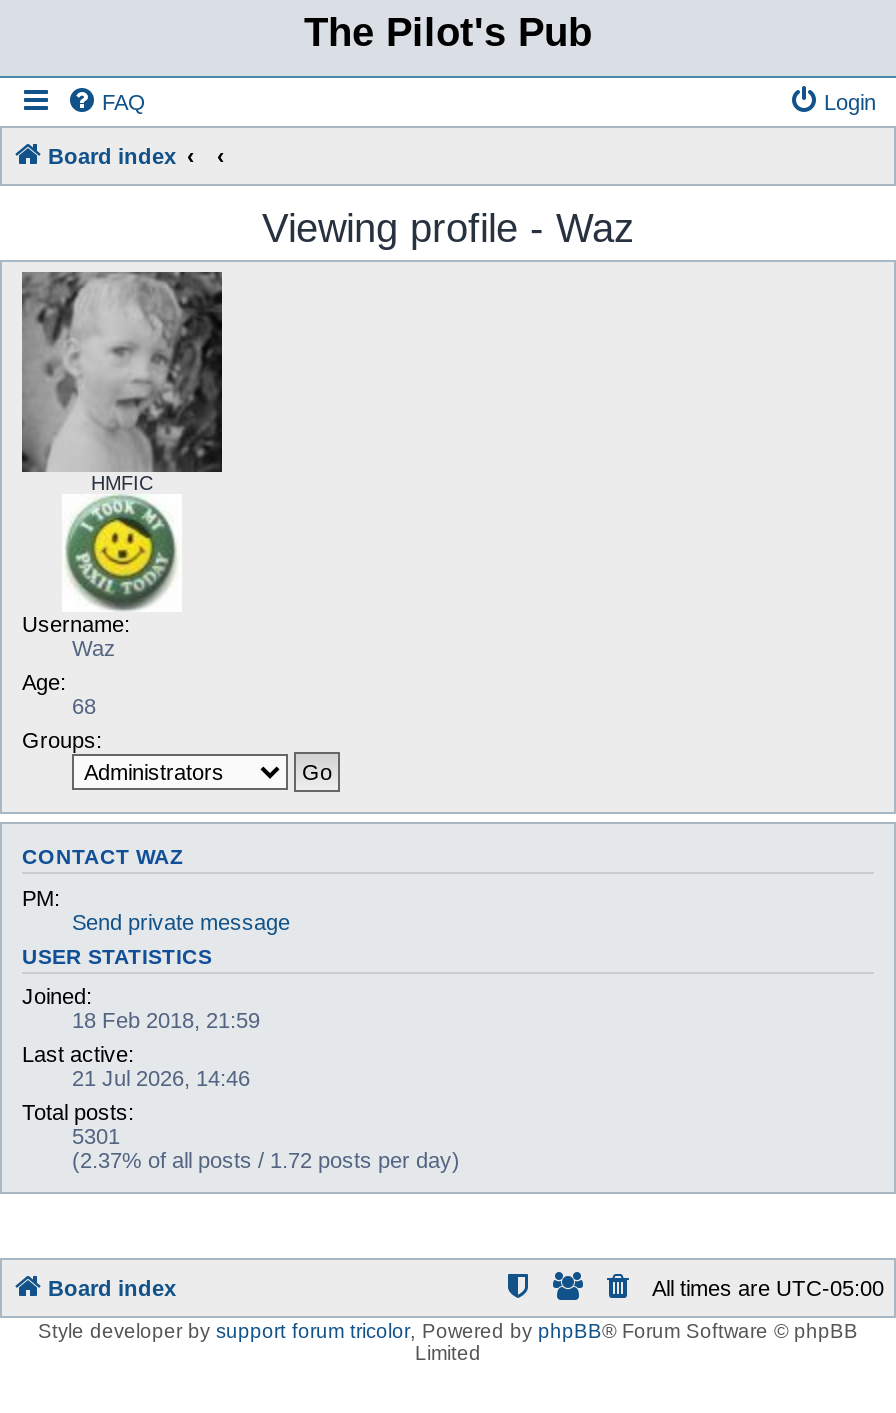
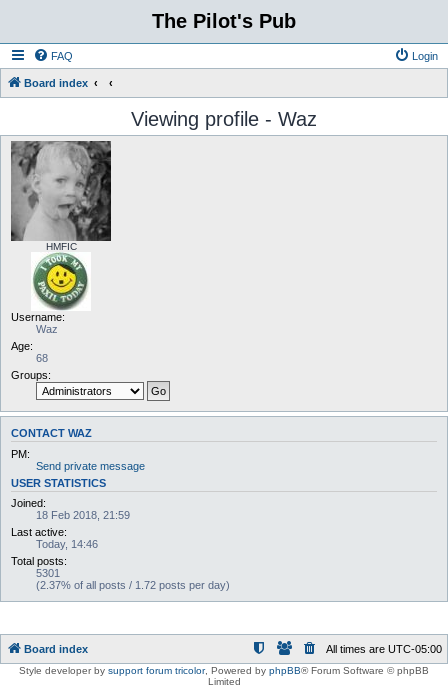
[72,1066,250,1090] 21 Jul 2026, 14:46 -> [36,538,98,550] Today, 14:46

